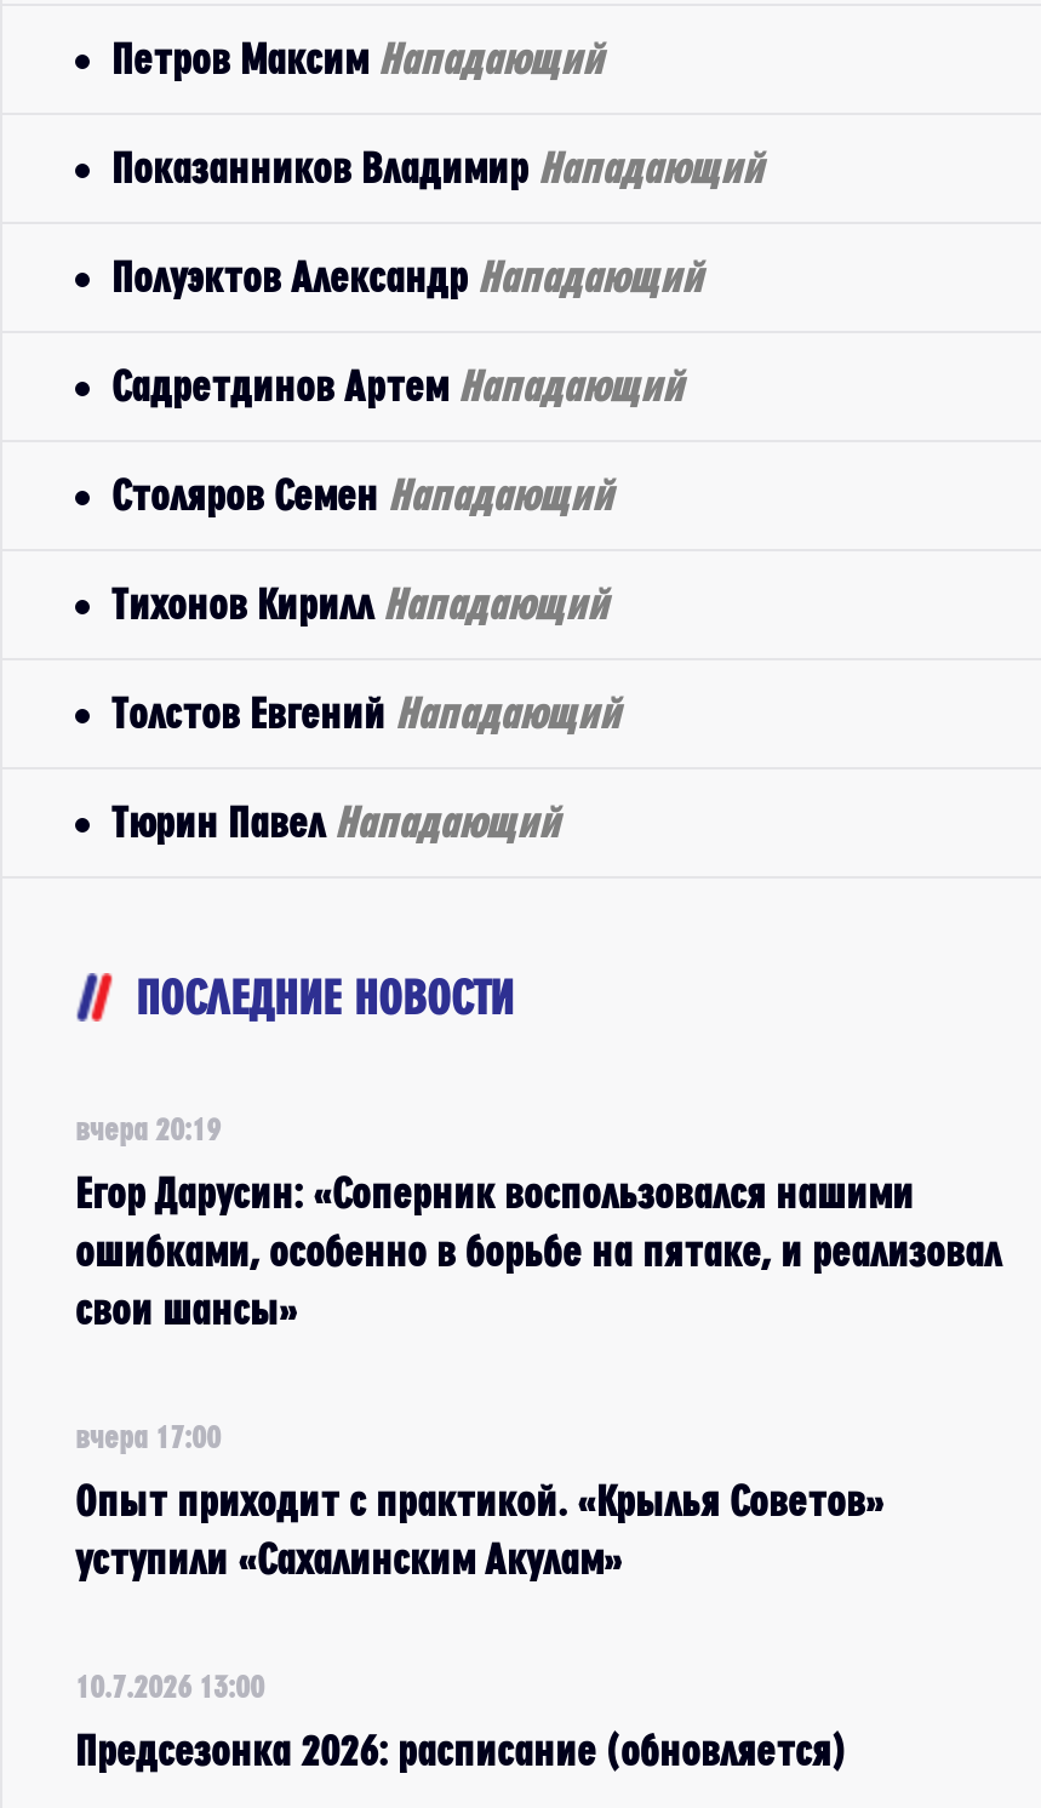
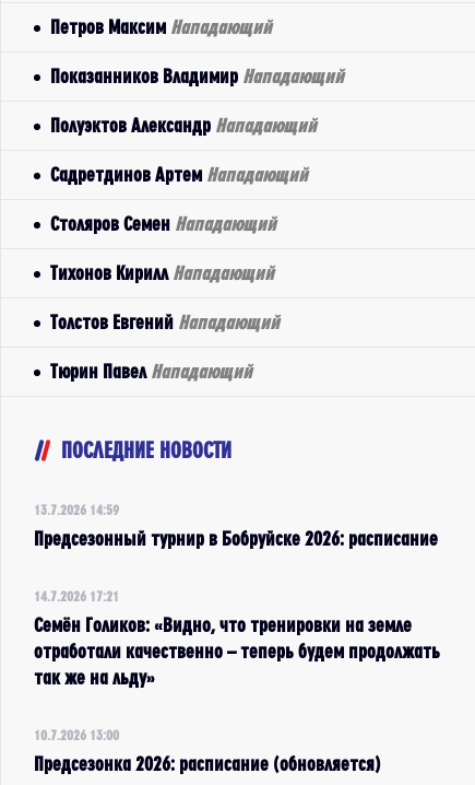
[75,1111,221,1145] вчера 20:19 -> [34,502,119,517] 13.7.2026 14:59
[75,1169,1001,1332] Егор Дарусин: «Соперник воспользовался нашими | ошибками, особенно в борьбе на пятаке, и реализовал | свои шансы» -> [34,528,438,549] Предсезонный турнир в Бобруйске 2026: расписание
[75,1419,221,1453] вчера 17:00 -> [34,588,119,604] 14.7.2026 17:21
[75,1477,885,1581] Опыт приходит с практикой. «Крылья Советов» | уступили «Сахалинским Акулам» -> [34,614,440,688] Семён Голиков: «Видно, что тренировки на земле | отработали качественно – теперь будем продолжать | так же на льду»

